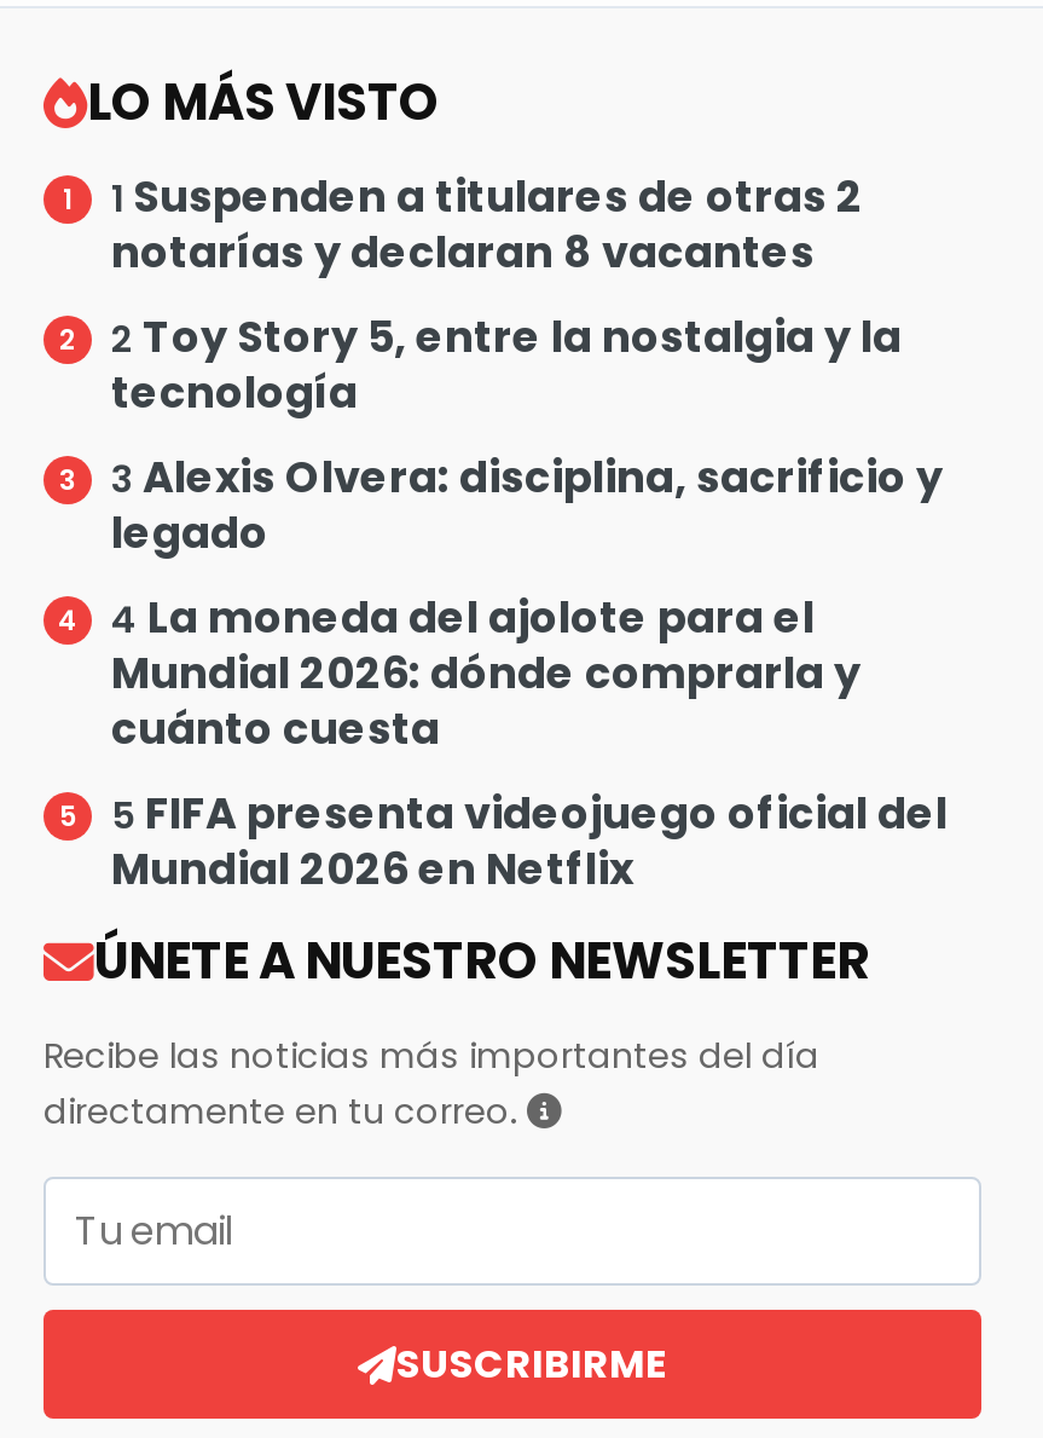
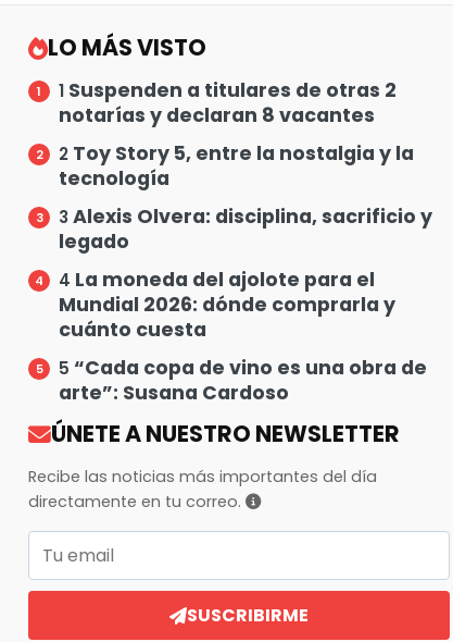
[111,785,948,899] 5 FIFA presenta videojuego oficial del | Mundial 2026 en Netflix -> [59,355,427,406] 5 “Cada copa de vino es una obra de | arte”: Susana Cardoso

